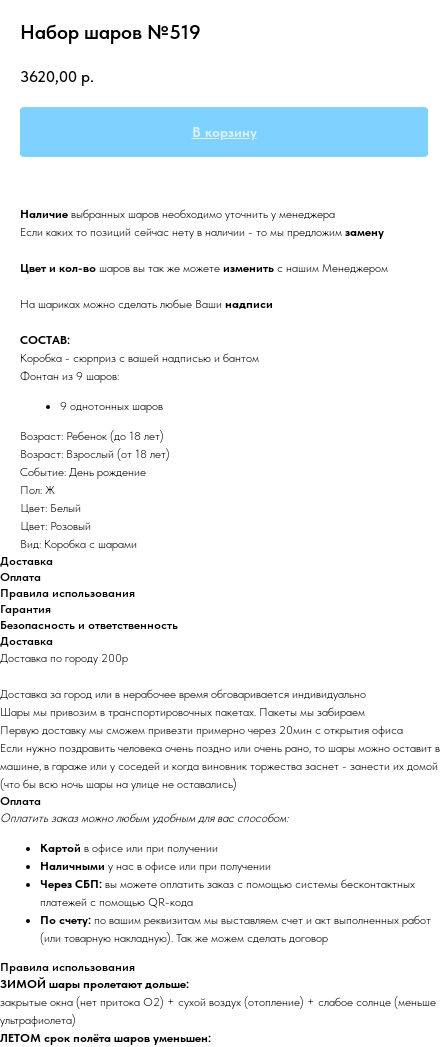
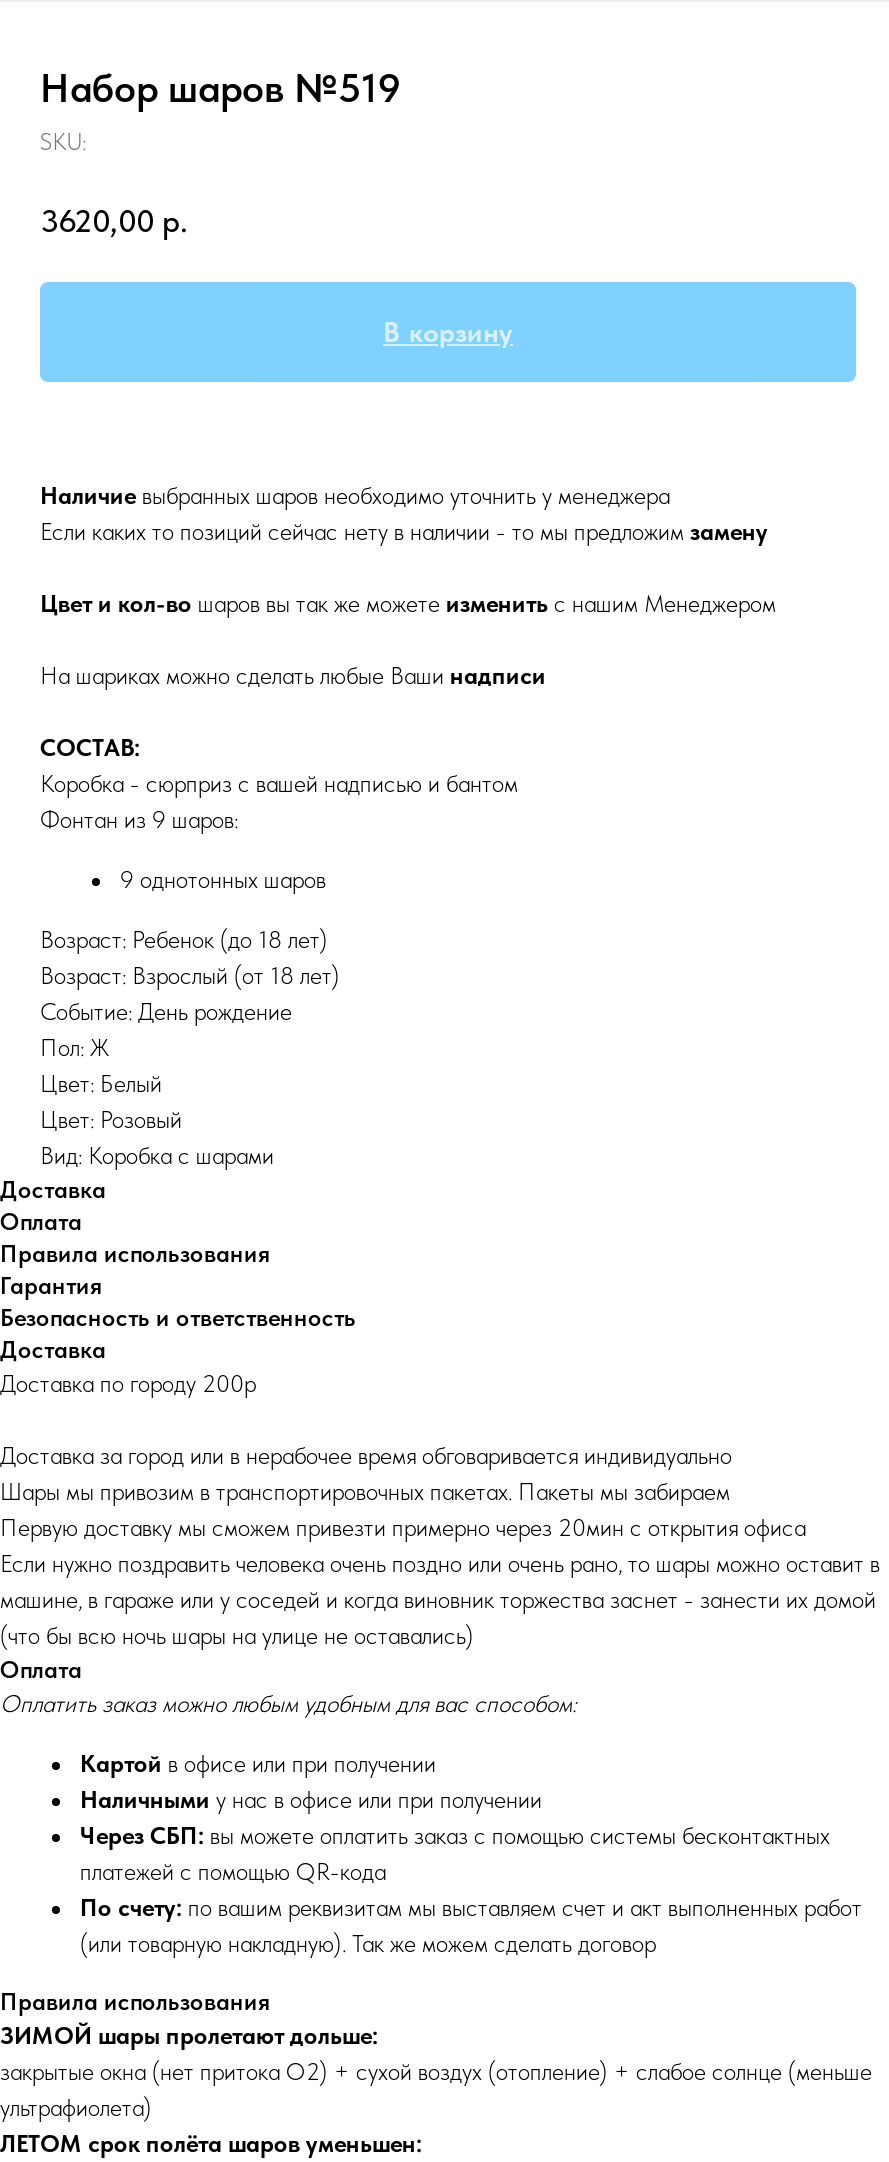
none -> [40,128,86,156] SKU:

